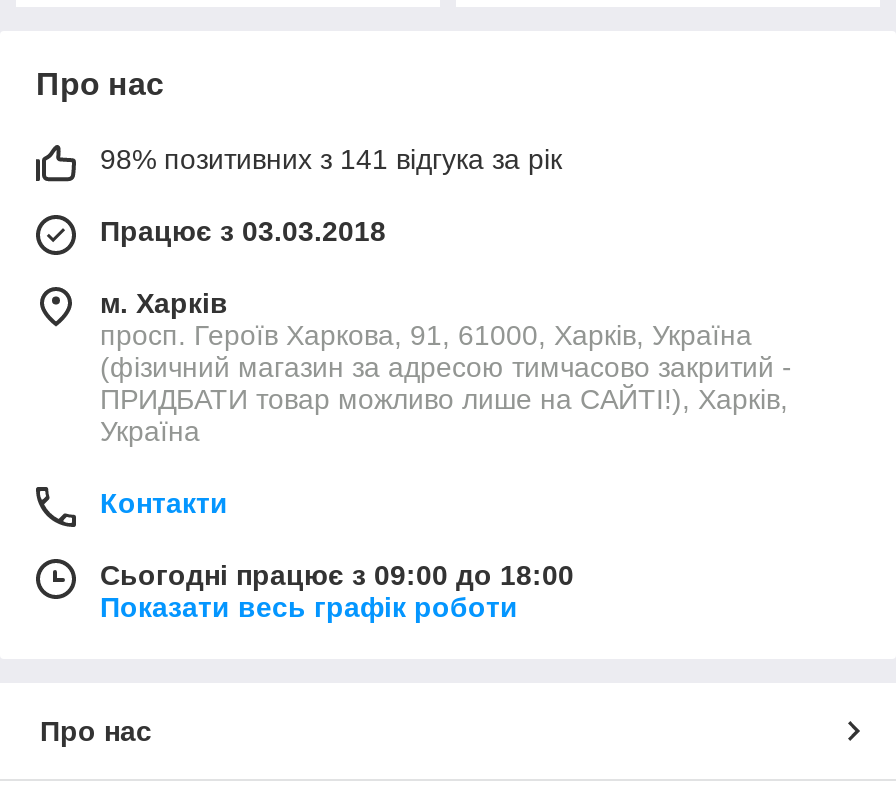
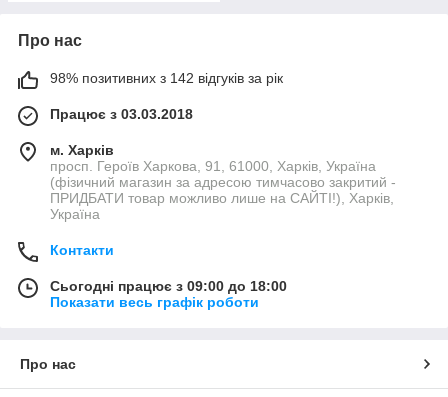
[100,143,562,175] 98% позитивних з 141 відгука за рік -> [50,70,283,86] 98% позитивних з 142 відгуків за рік

